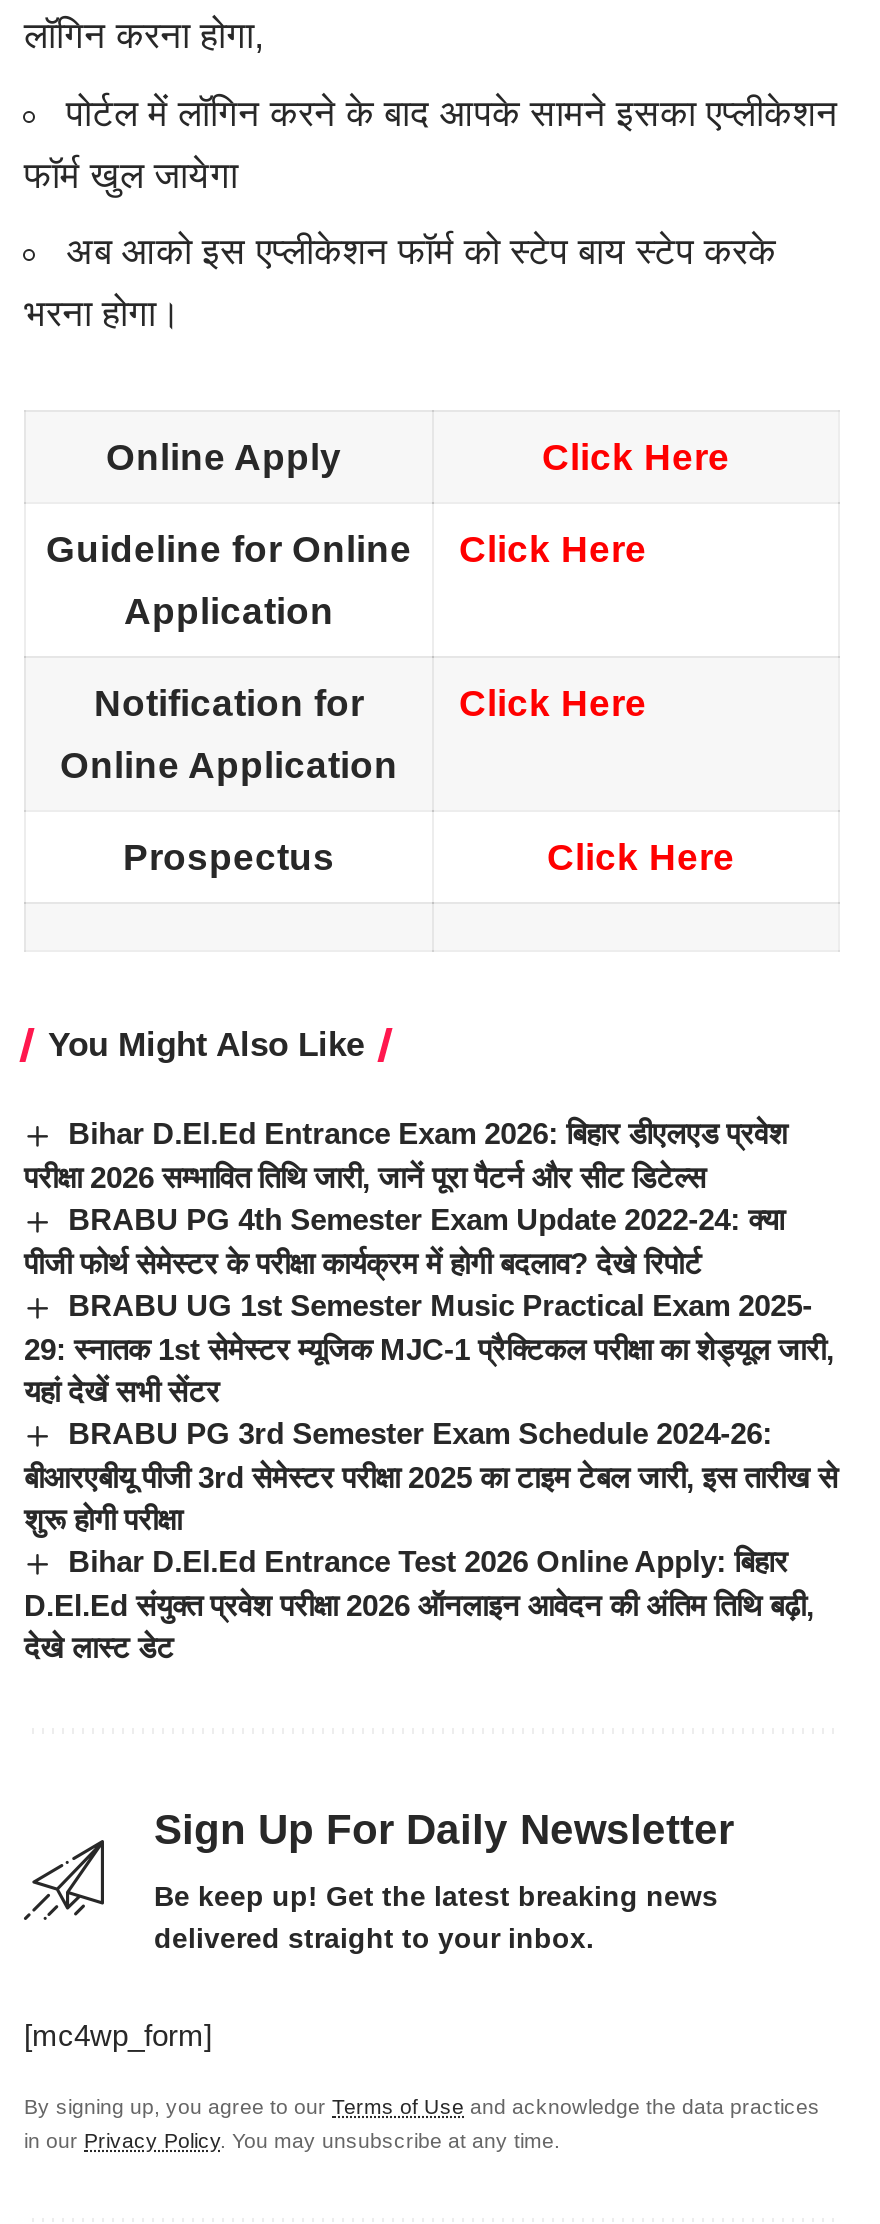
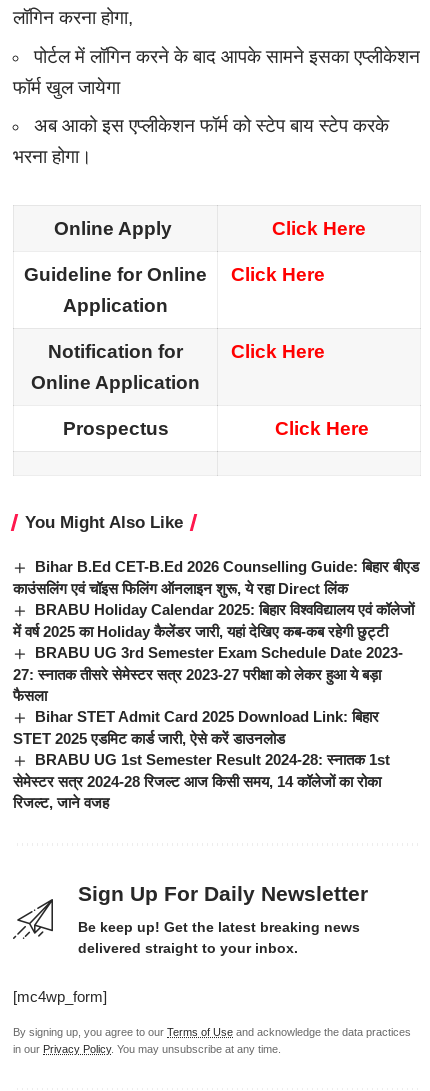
[24,1116,838,1664] Bihar D.El.Ed Entrance Exam 2026: बिहार डीएलएड प्रवेश | परीक्षा 2026 सम्भावित तिथि जारी, जानें पूरा पैटर्न और सीट डिटेल्स | BRABU PG 4th Semester Exam Update 2022-24: क्या | पीजी फोर्थ सेमेस्टर के परीक्षा कार्यक्रम में होगी बदलाव? देखे रिपोर्ट | BRABU UG 1st Semester Music Practical Exam 2025- | 29: स्नातक 1st सेमेस्टर म्यूजिक MJC-1 प्रैक्टिकल परीक्षा का शेड्यूल जारी, | यहां देखें सभी सेंटर | BRABU PG 3rd Semester Exam Schedule 2024-26: | बीआरएबीयू पीजी 3rd सेमेस्टर परीक्षा 2025 का टाइम टेबल जारी, इस तारीख से | शुरू होगी परीक्षा | Bihar D.El.Ed Entrance Test 2026 Online Apply: बिहार | D.El.Ed संयुक्त प्रवेश परीक्षा 2026 ऑनलाइन आवेदन की अंतिम तिथि बढ़ी, | देखे लास्ट डेट -> [13,558,419,811] Bihar B.Ed CET-B.Ed 2026 Counselling Guide: बिहार बीएड | काउंसलिंग एवं चॉइस फिलिंग ऑनलाइन शुरू, ये रहा Direct लिंक | BRABU Holiday Calendar 2025: बिहार विश्वविद्यालय एवं कॉलेजों | में वर्ष 2025 का Holiday कैलेंडर जारी, यहां देखिए कब-कब रहेगी छुट्टी | BRABU UG 3rd Semester Exam Schedule Date 2023- | 27: स्नातक तीसरे सेमेस्टर सत्र 2023-27 परीक्षा को लेकर हुआ ये बड़ा | फैसला | Bihar STET Admit Card 2025 Download Link: बिहार | STET 2025 एडमिट कार्ड जारी, ऐसे करें डाउनलोड | BRABU UG 1st Semester Result 2024-28: स्नातक 1st | सेमेस्टर सत्र 2024-28 रिजल्ट आज किसी समय, 14 कॉलेजों का रोका | रिजल्ट, जाने वजह

